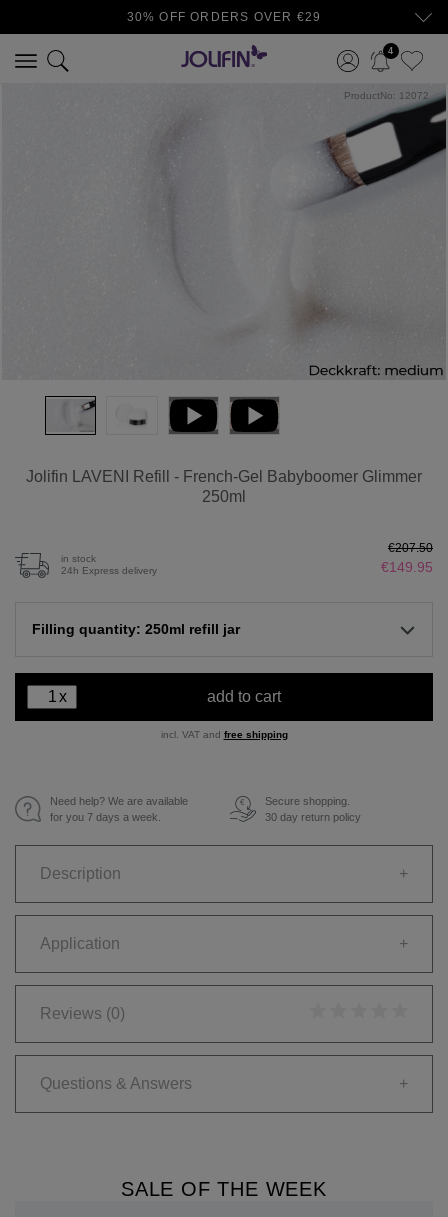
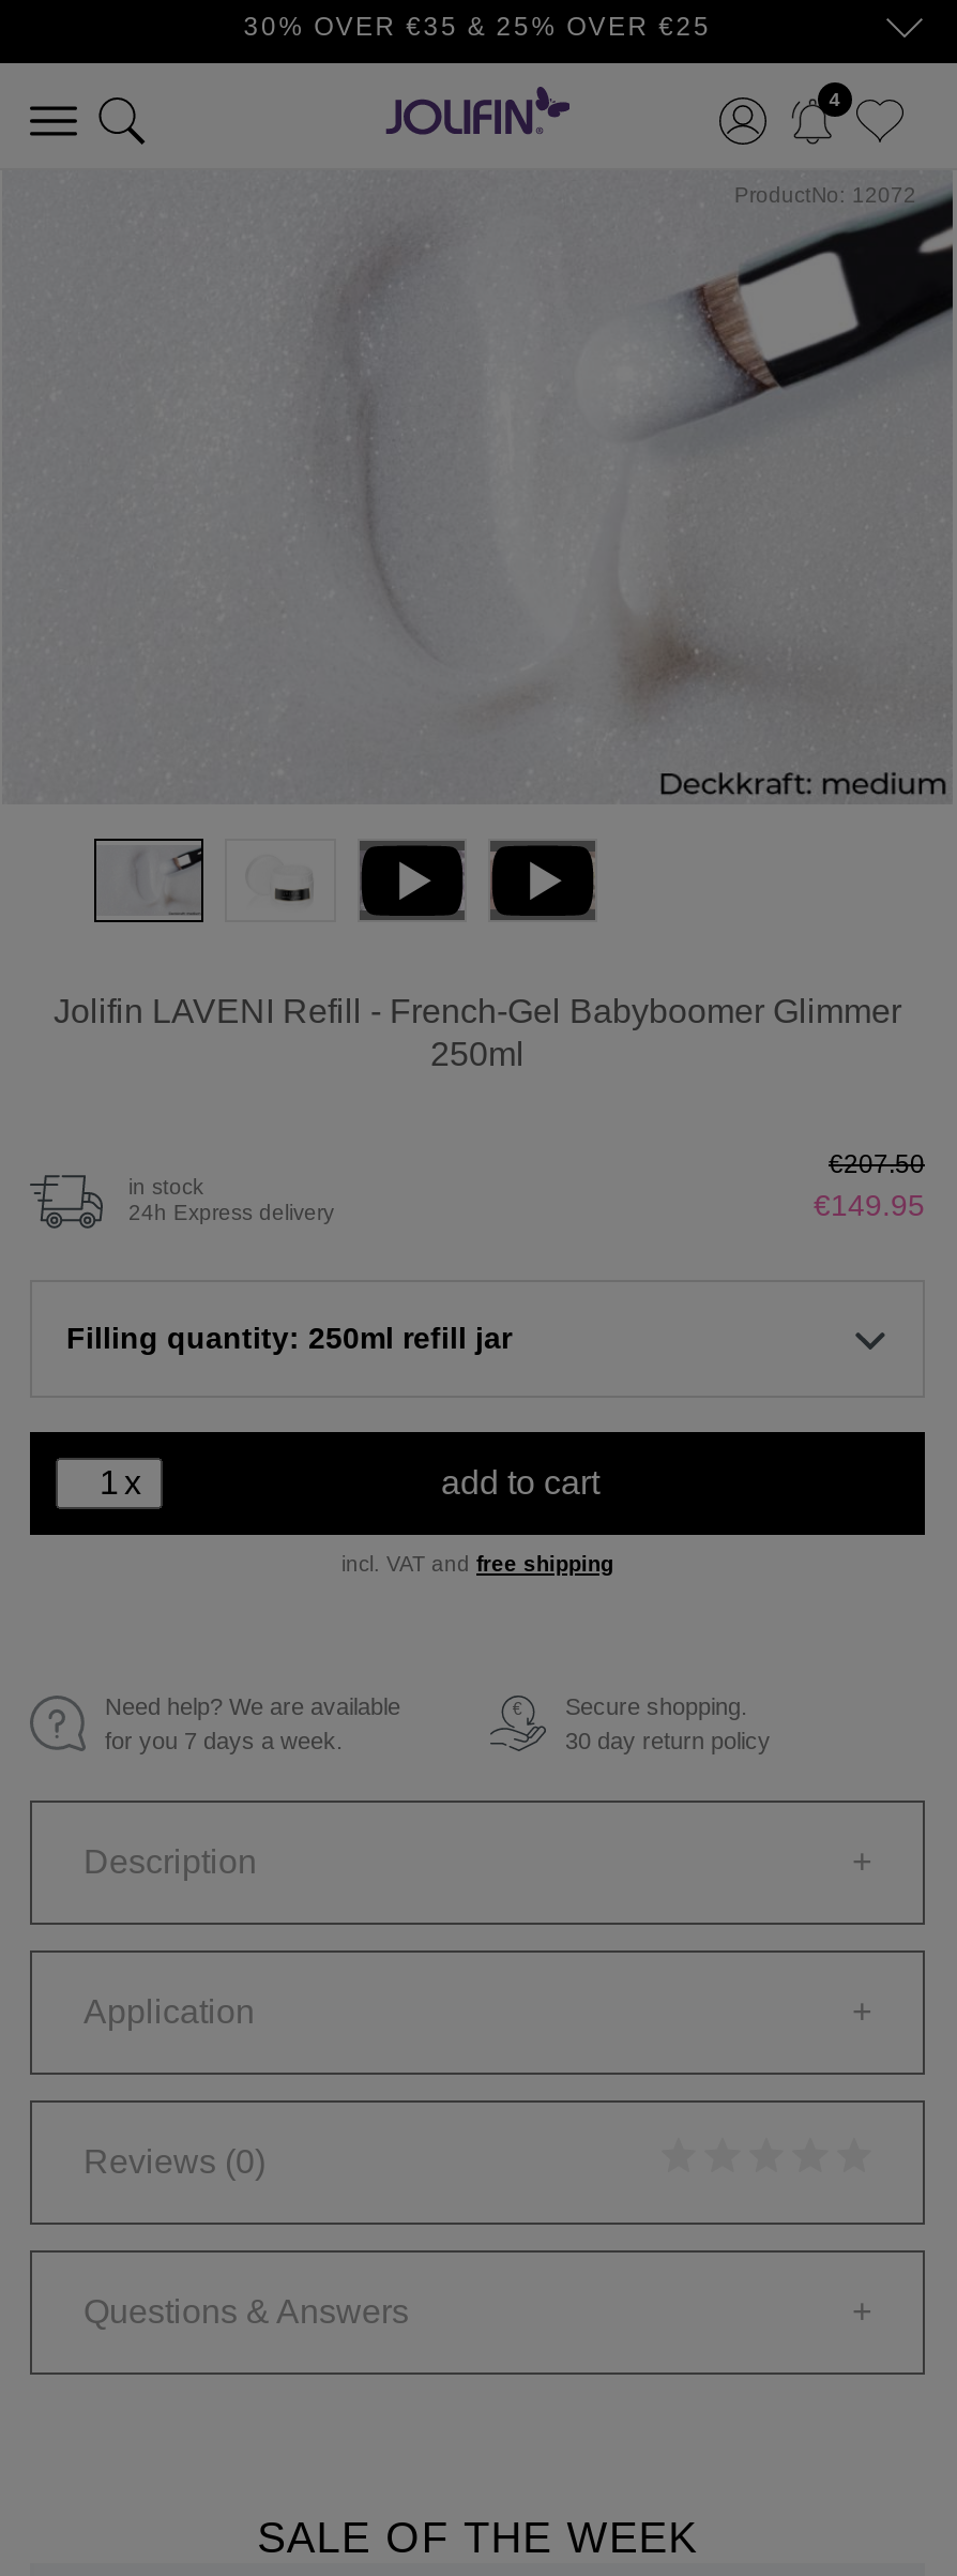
[127,10,321,24] 30% OFF ORDERS OVER €29 -> [244,12,711,42] 30% OVER €35 & 25% OVER €25

